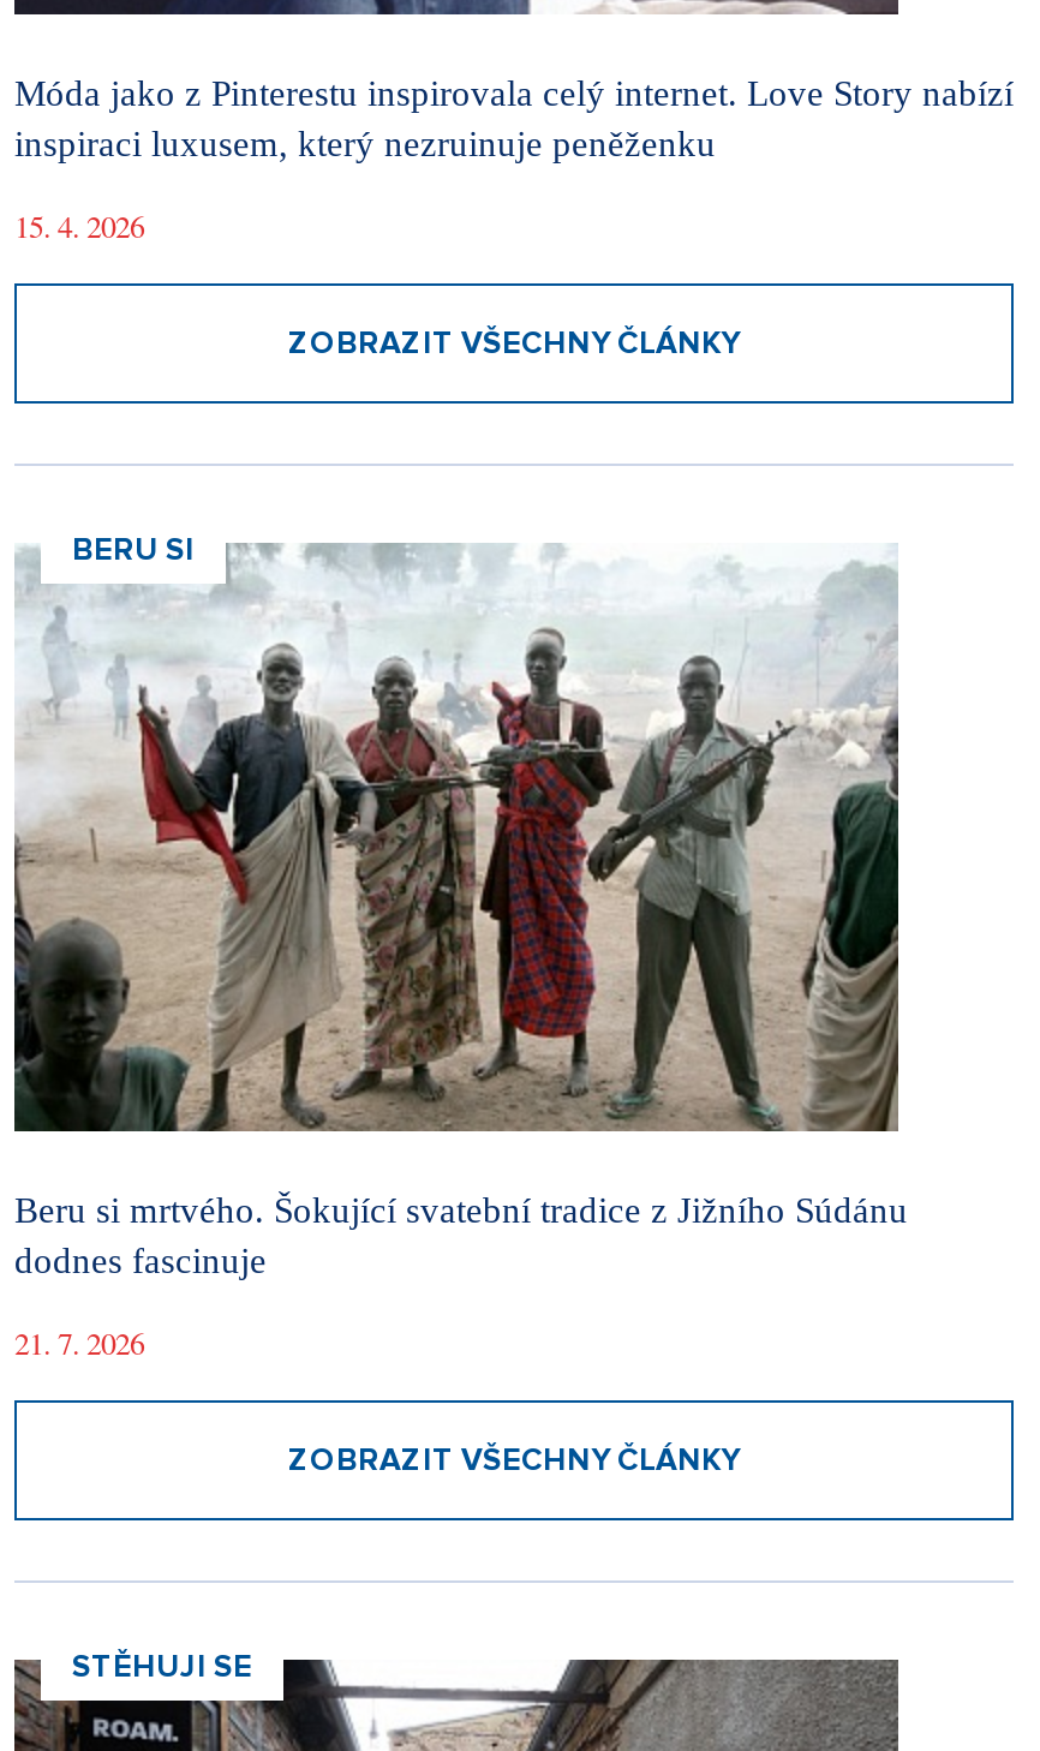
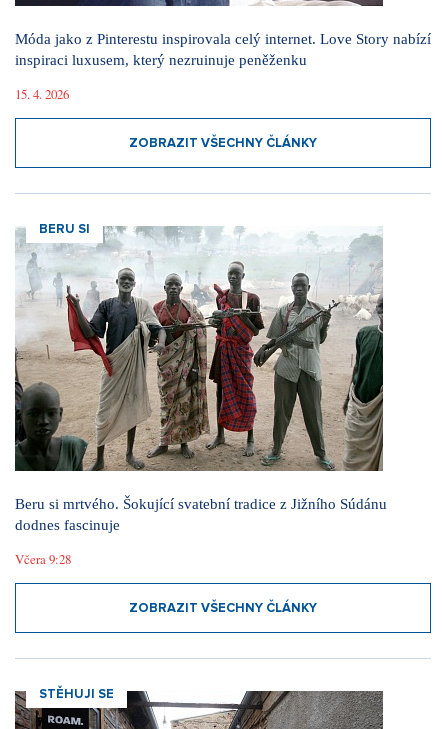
[14,1321,144,1364] 21. 7. 2026 -> [15,550,71,568] Včera 9:28

